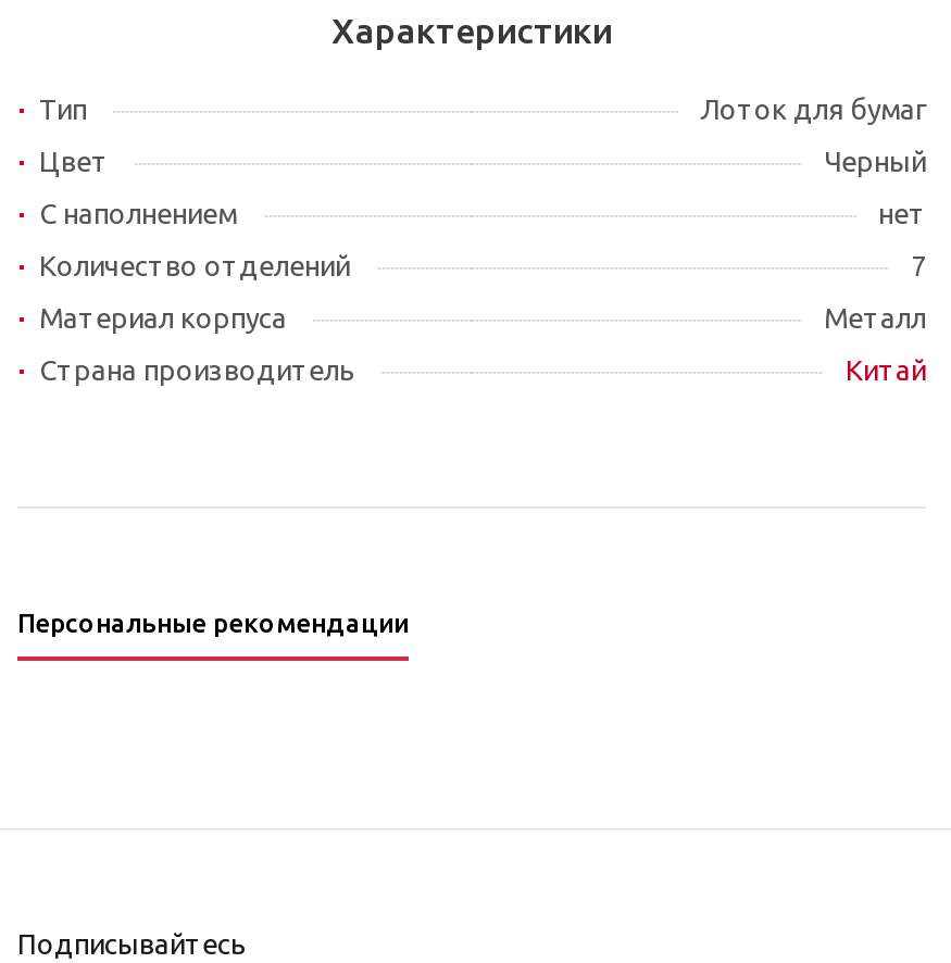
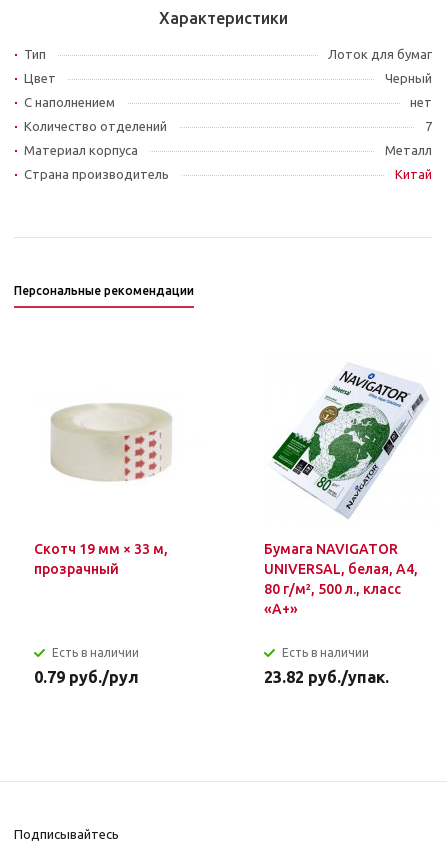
none -> [34,541,168,577] Скотч 19 мм × 33 м, | прозрачный
none -> [34,646,139,686] Есть в наличии | 0.79 руб./рул
none -> [50,403,172,482] [image]
none -> [264,365,429,686] [image] | Бумага NAVIGATOR | UNIVERSAL, белая, А4, | 80 г/м², 500 л., класс | «А+» | Есть в наличии | 23.82 руб./упак.

